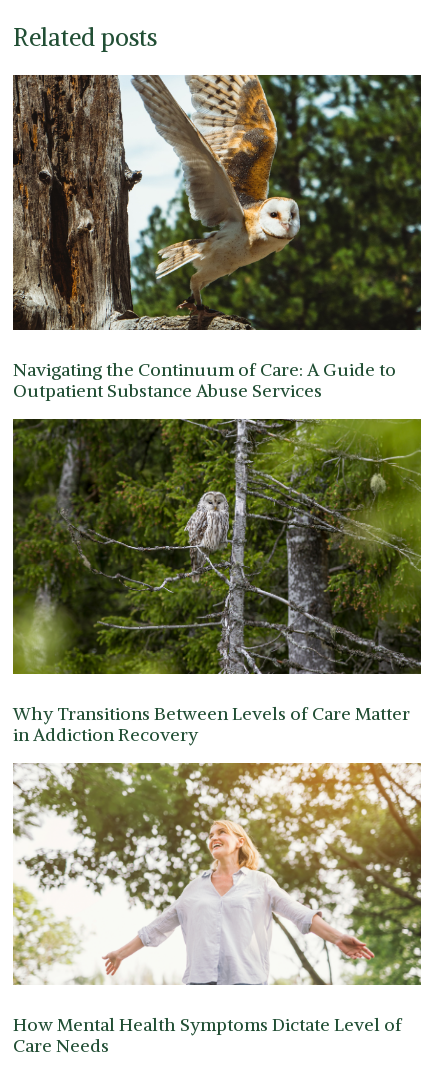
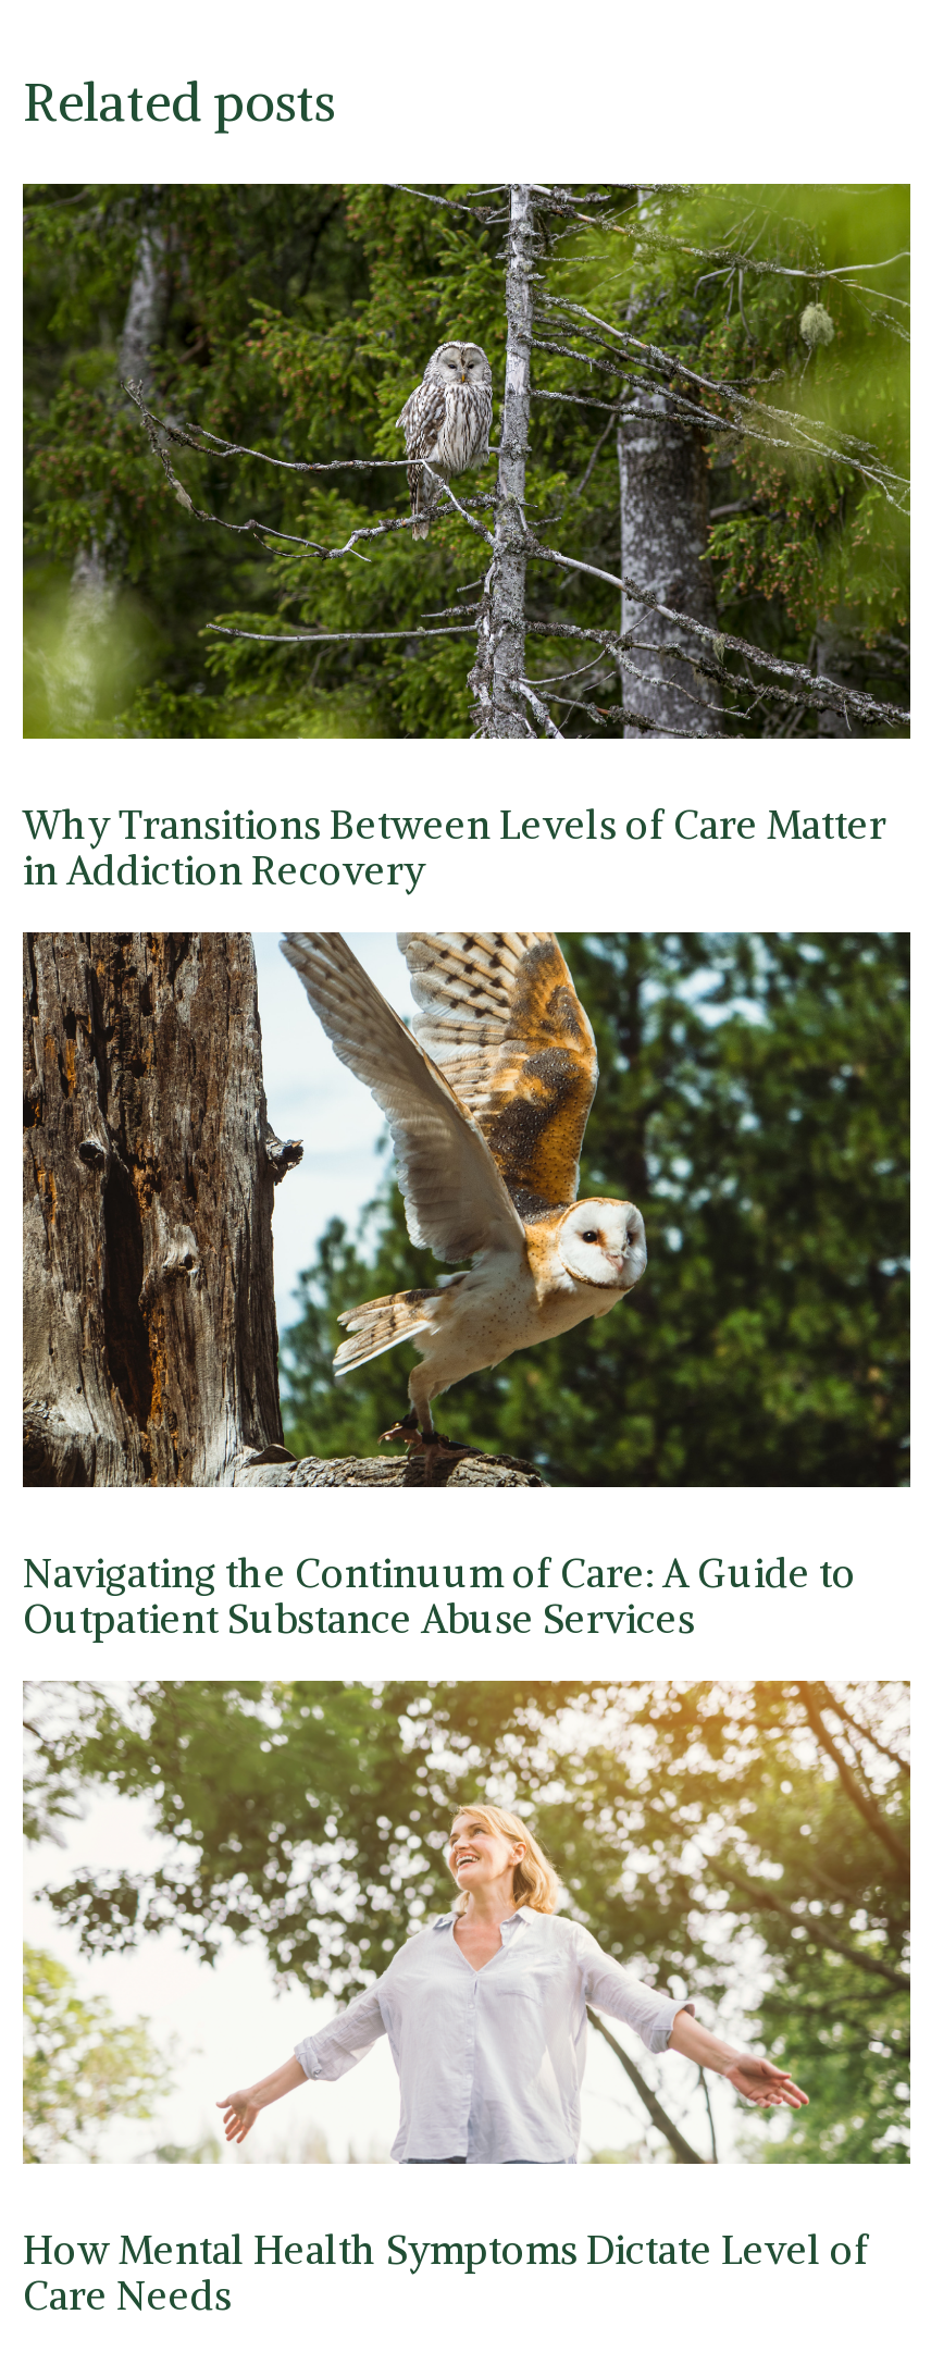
moved [11,73,423,401] -> [18,928,915,1643]: [image] | Navigating the Continuum of Care: A Guide to | Outpatient Substance Abuse Services
moved [12,418,422,745] -> [21,182,913,894]: [image] | Why Transitions Between Levels of Care Matter | in Addiction Recovery

